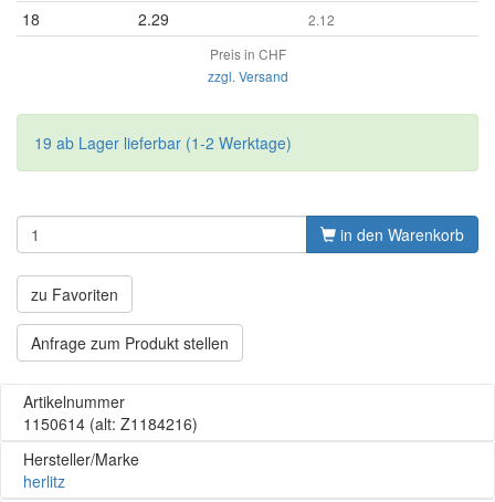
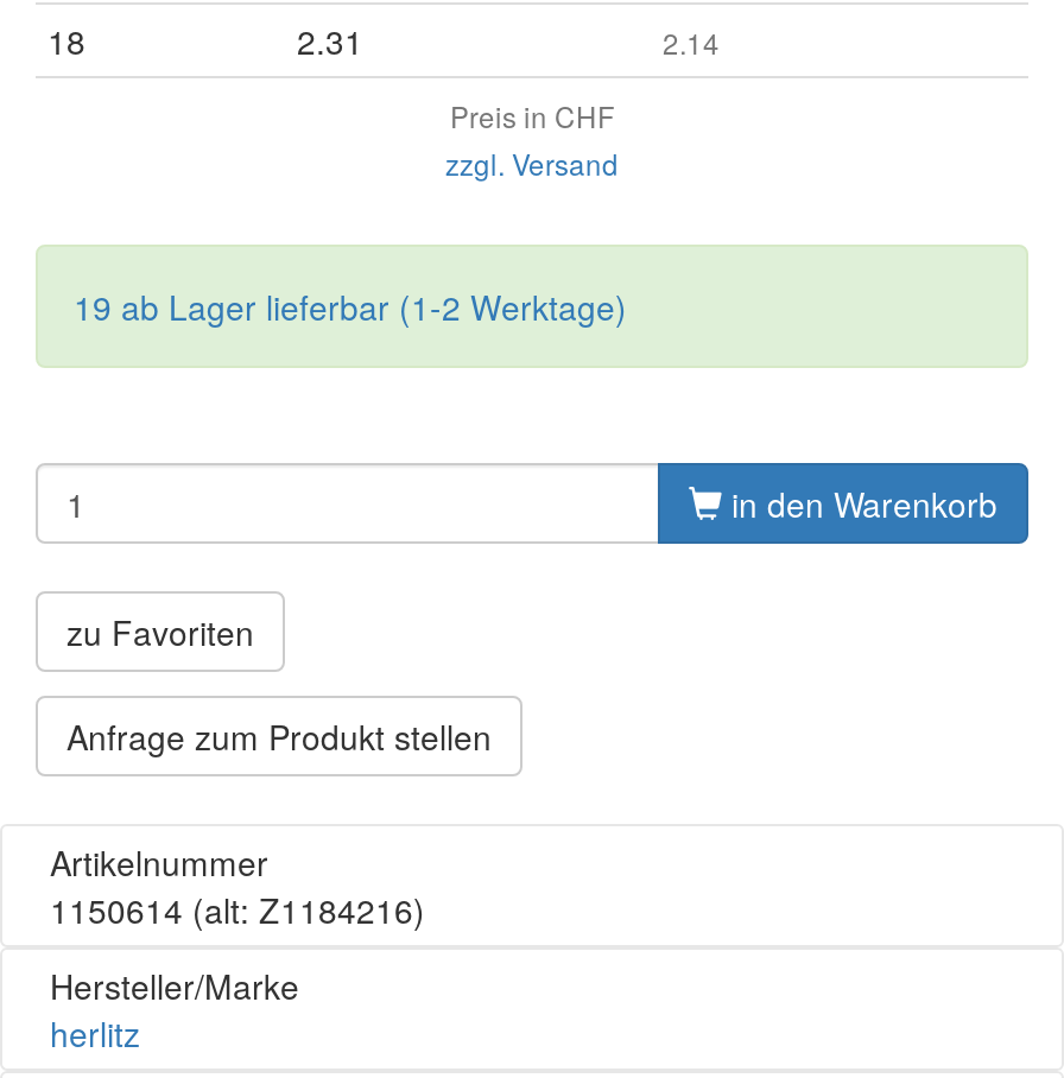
[138,8,169,30] 2.29 -> [297,17,363,64] 2.31
[308,10,335,29] 2.12 -> [663,21,720,62] 2.14

